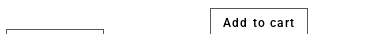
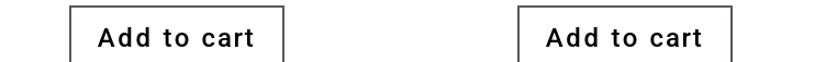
none -> [98,22,256,53] Add to cart

